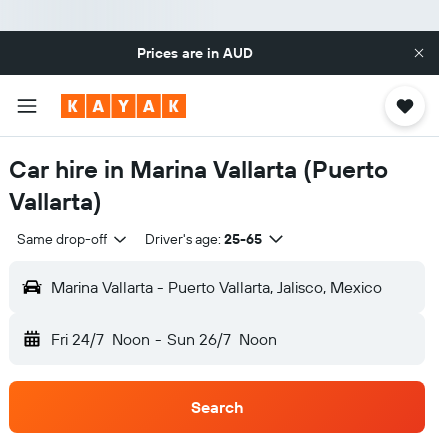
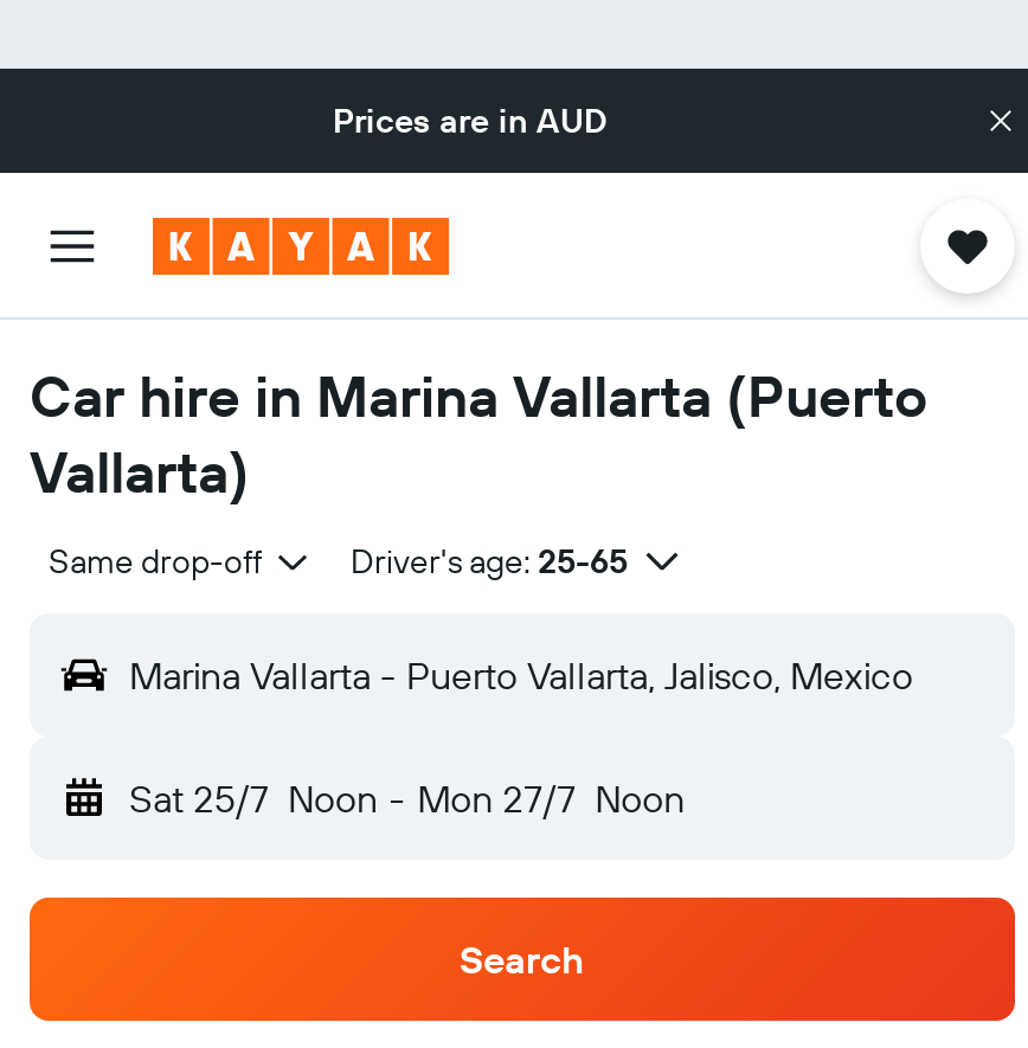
[51,329,277,349] Fri 24/7 Noon - Sun 26/7 Noon -> [129,774,685,822] Sat 25/7 Noon - Mon 27/7 Noon

